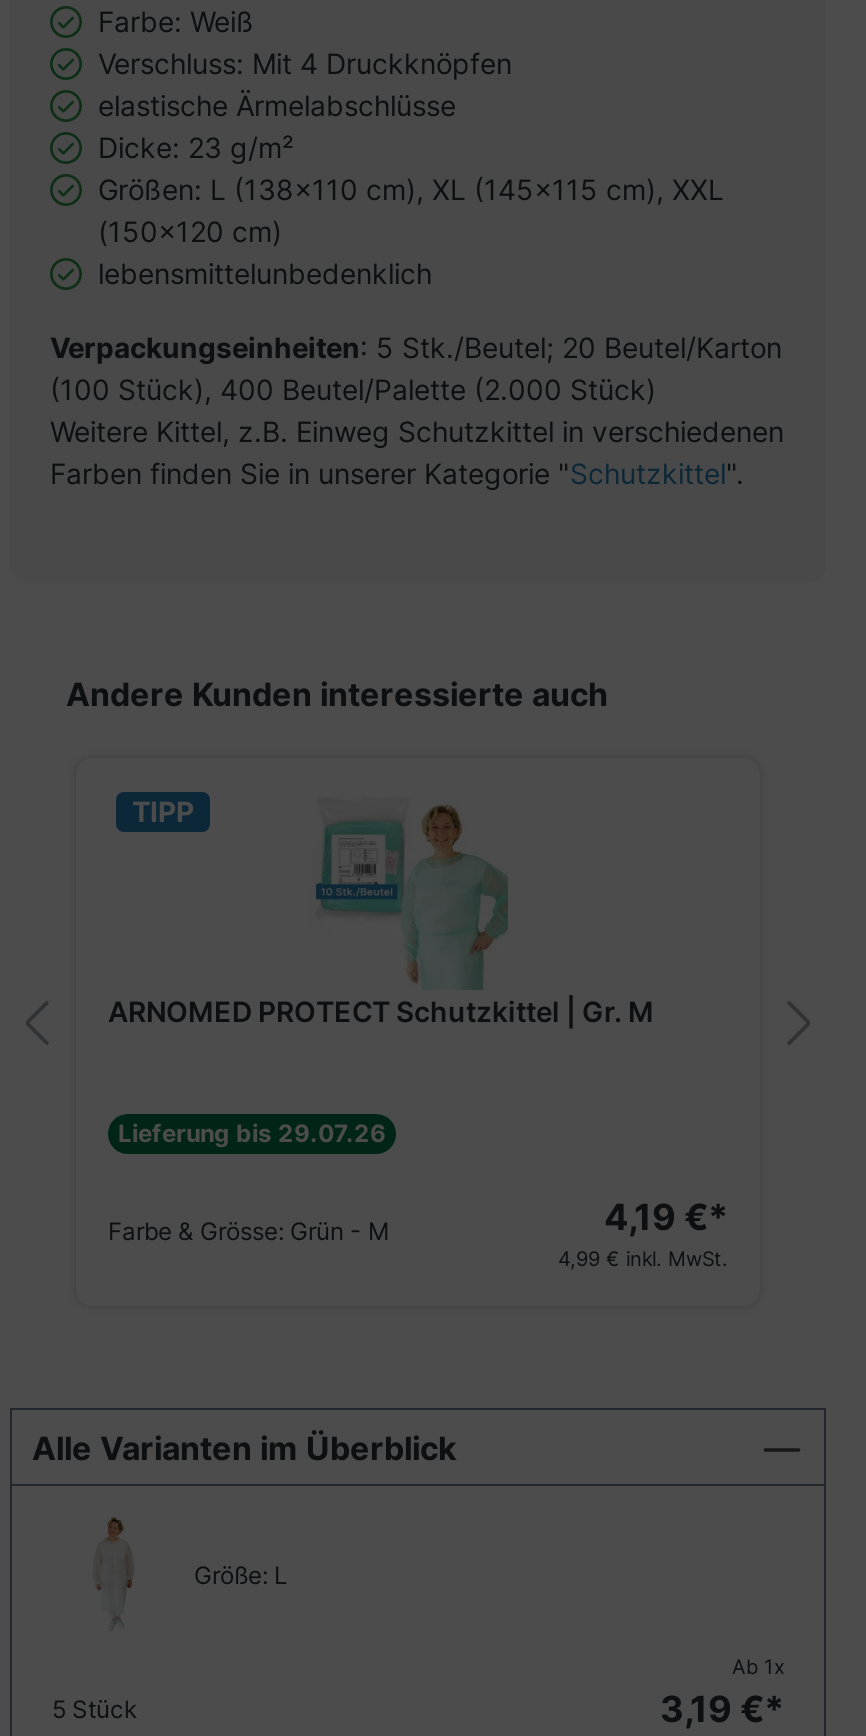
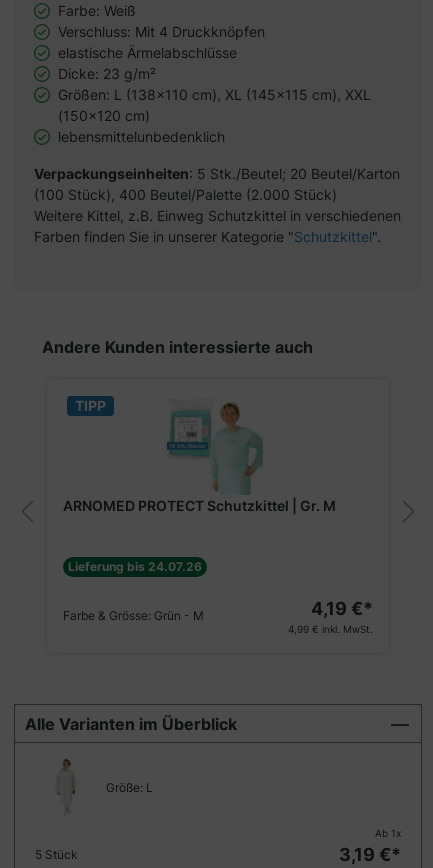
[118,1119,386,1149] Lieferung bis 29.07.26 -> [68,559,202,574] Lieferung bis 24.07.26

